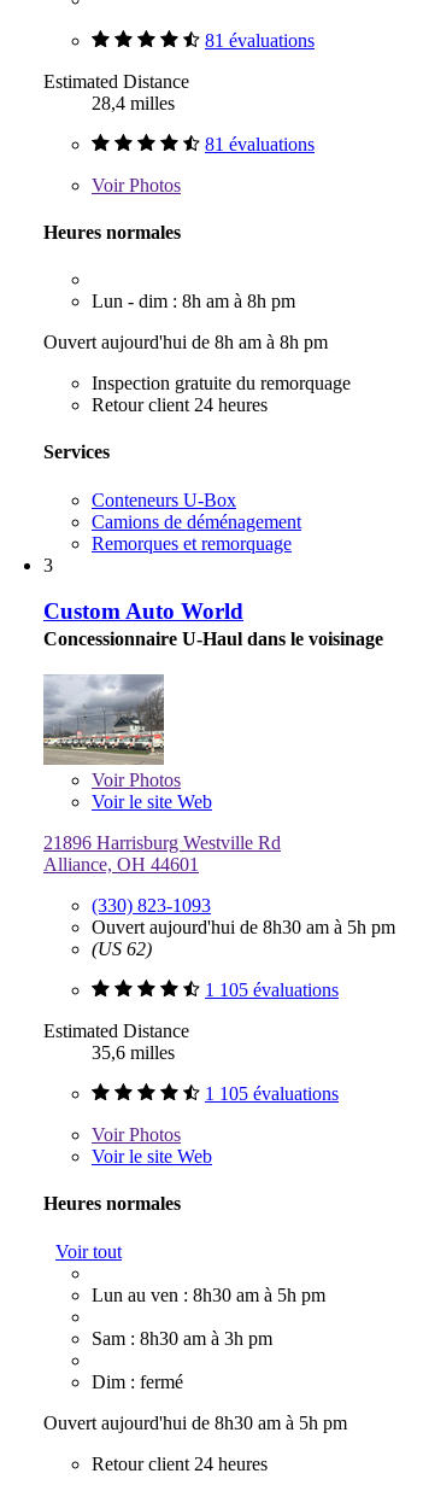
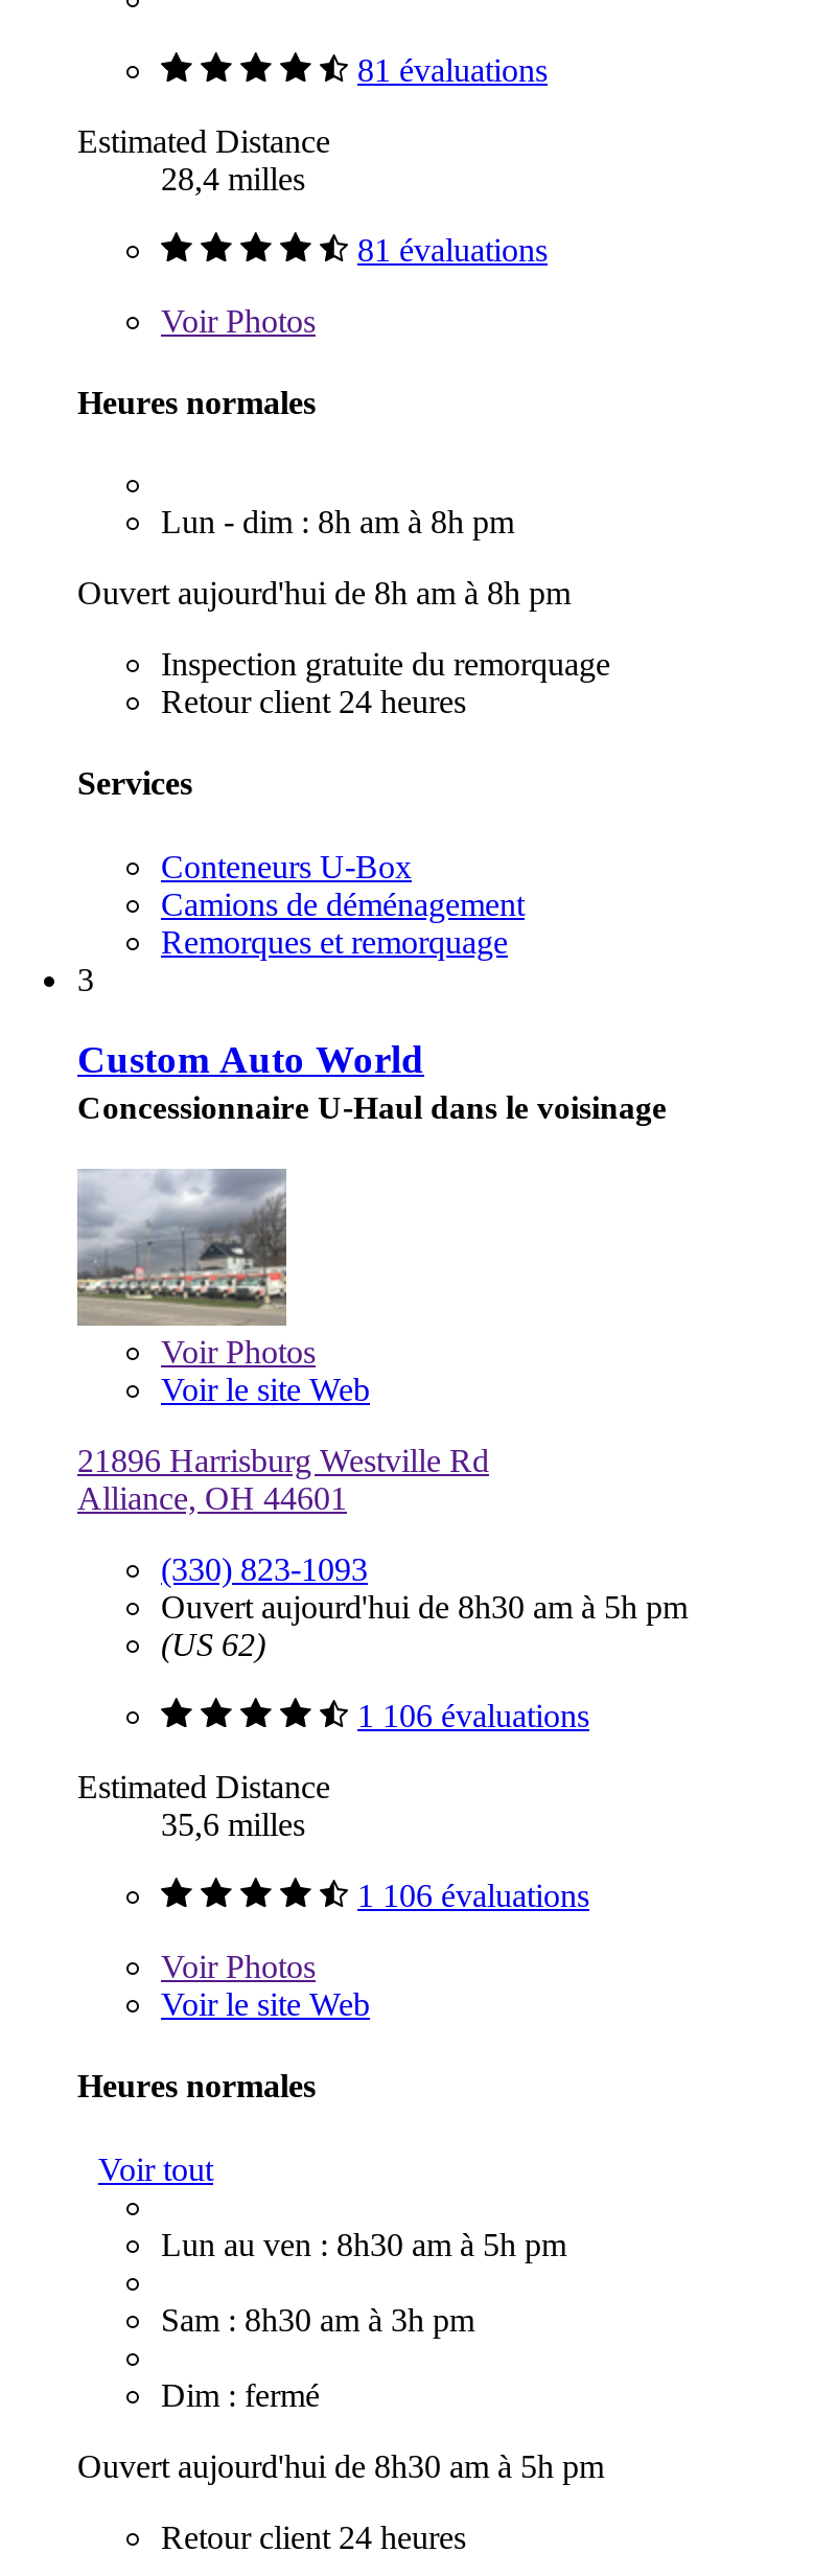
[205,980,339,1000] 1 105 évaluations -> [357,1698,589,1733] 1 106 évaluations
[205,1083,339,1104] 1 105 évaluations -> [357,1878,589,1913] 1 106 évaluations

